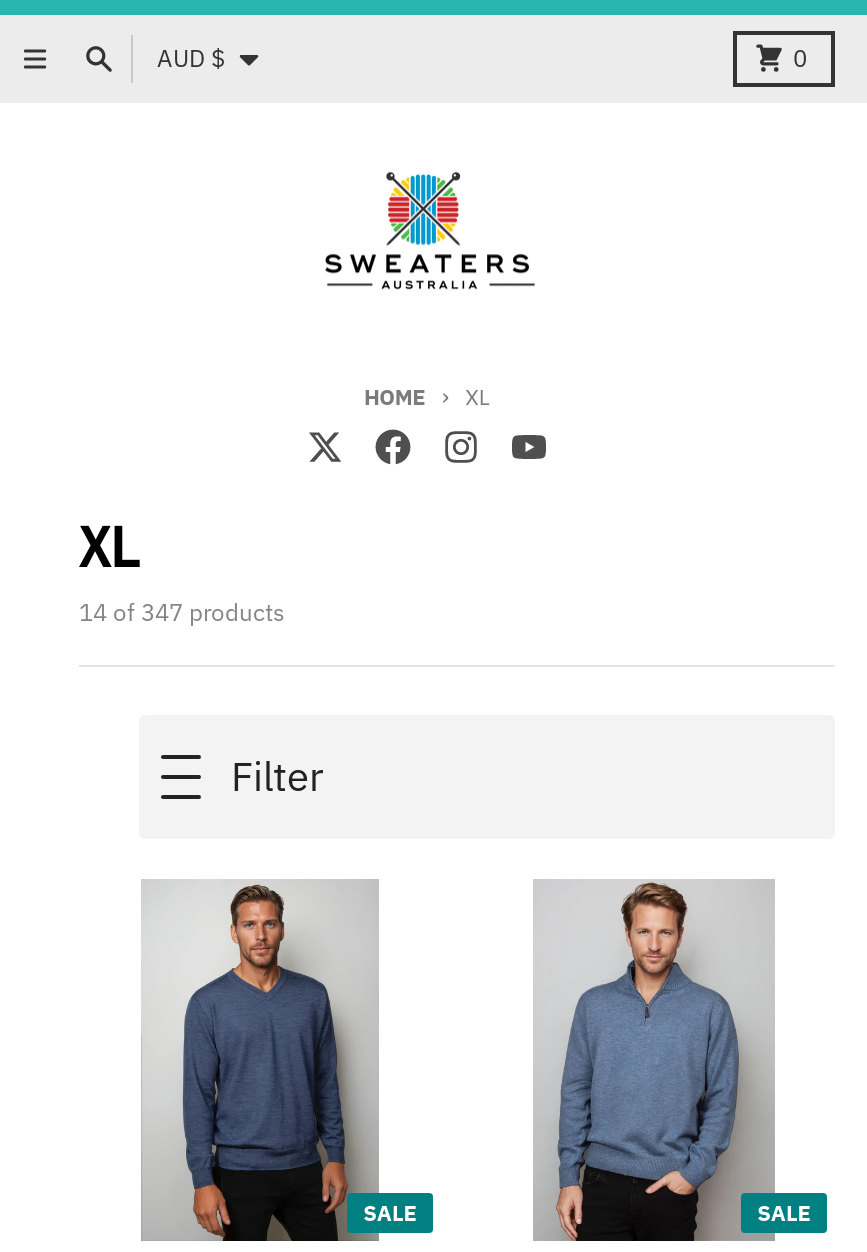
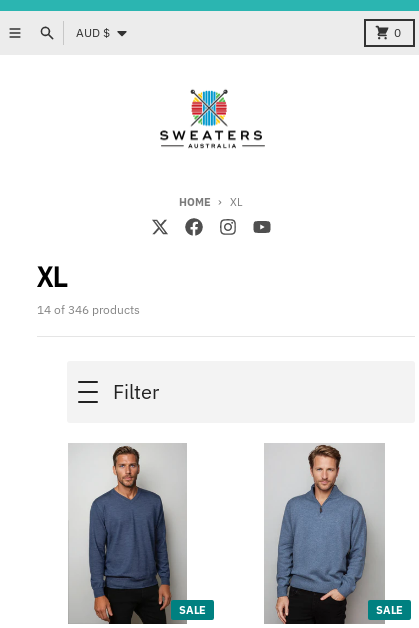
[79,598,285,628] 14 of 347 products -> [37,302,140,317] 14 of 346 products

